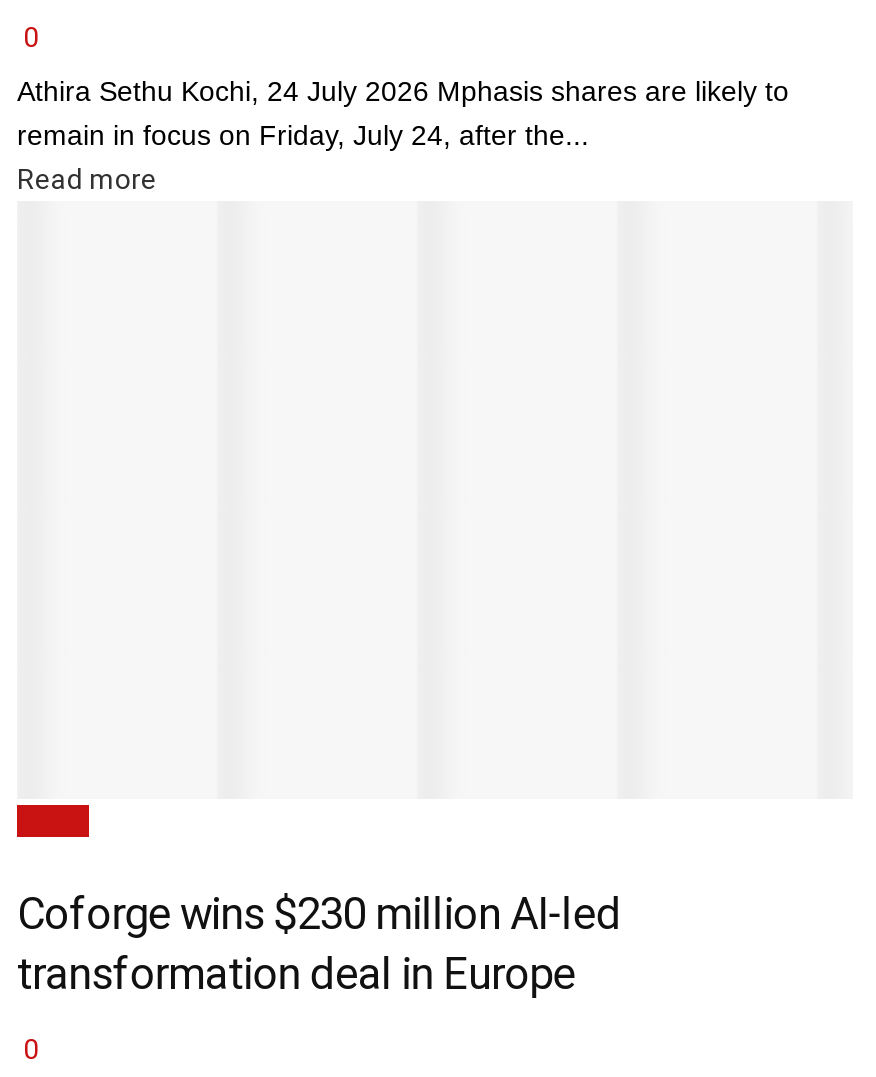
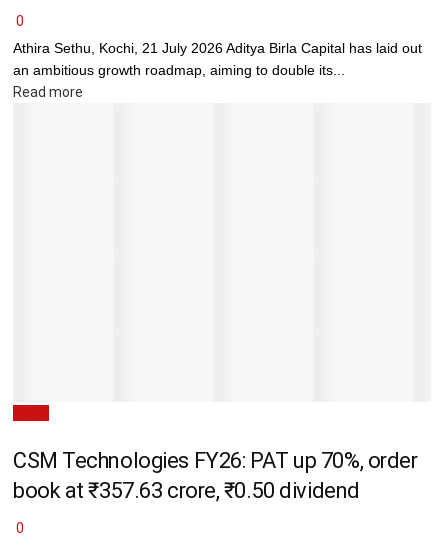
[17,75,789,151] Athira Sethu Kochi, 24 July 2026 Mphasis shares are likely to | remain in focus on Friday, July 24, after the... -> [13,40,422,78] Athira Sethu, Kochi, 21 July 2026 Aditya Birla Capital has laid out | an ambitious growth roadmap, aiming to double its...
[17,890,621,1000] Coforge wins $230 million AI-led | transformation deal in Europe -> [13,448,417,503] CSM Technologies FY26: PAT up 70%, order | book at ₹357.63 crore, ₹0.50 dividend

